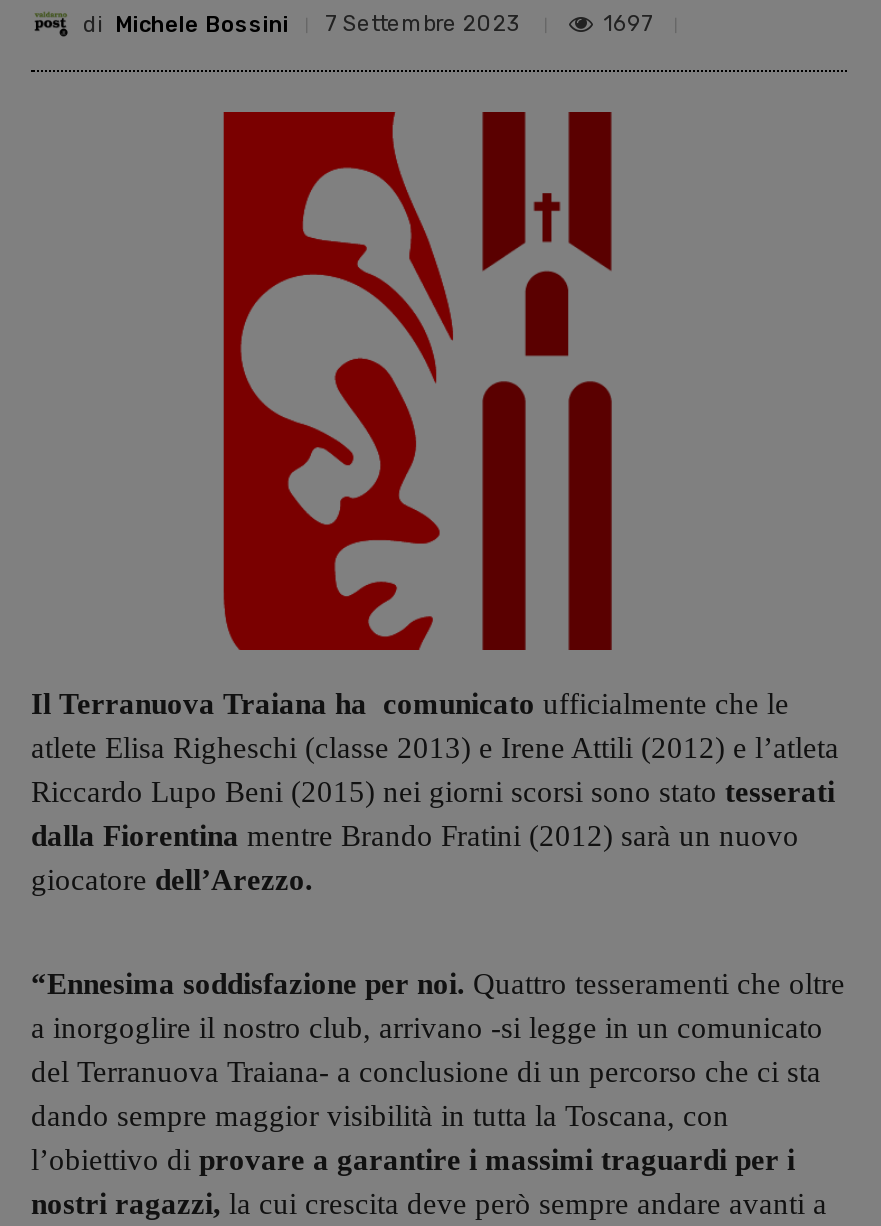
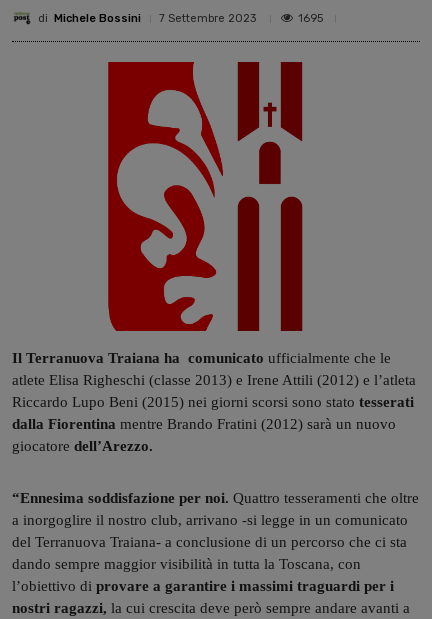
[603,12,653,38] 1697 -> [298,12,323,25] 1695

